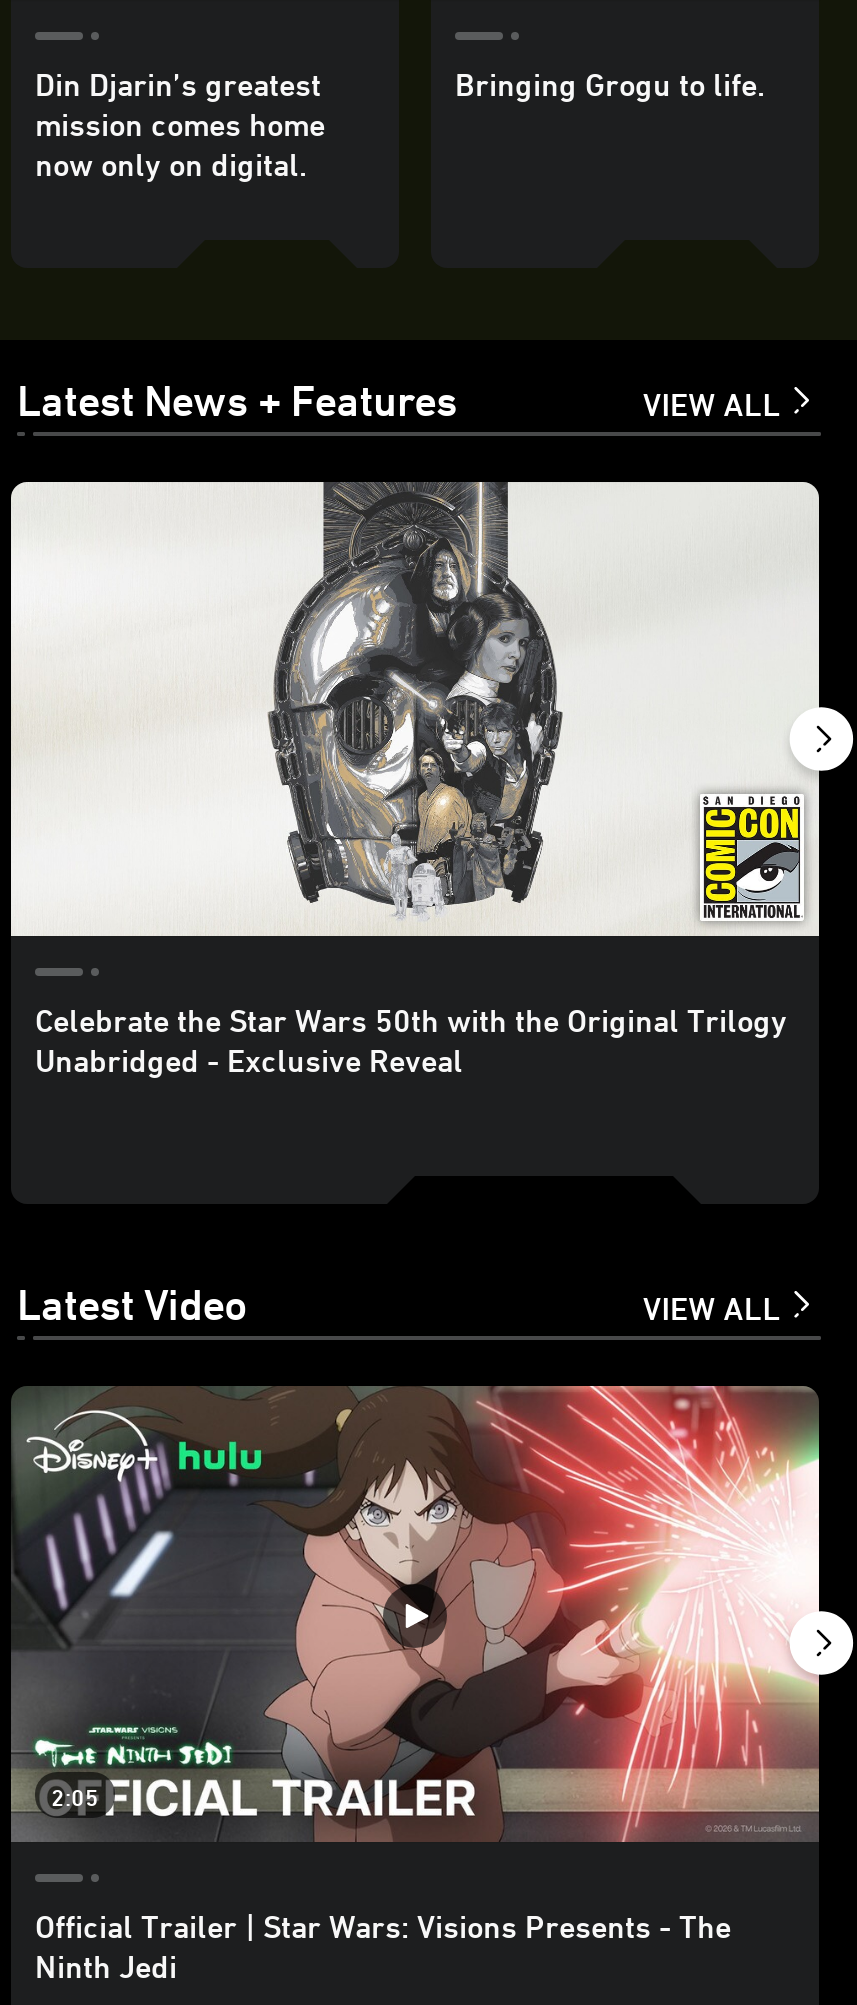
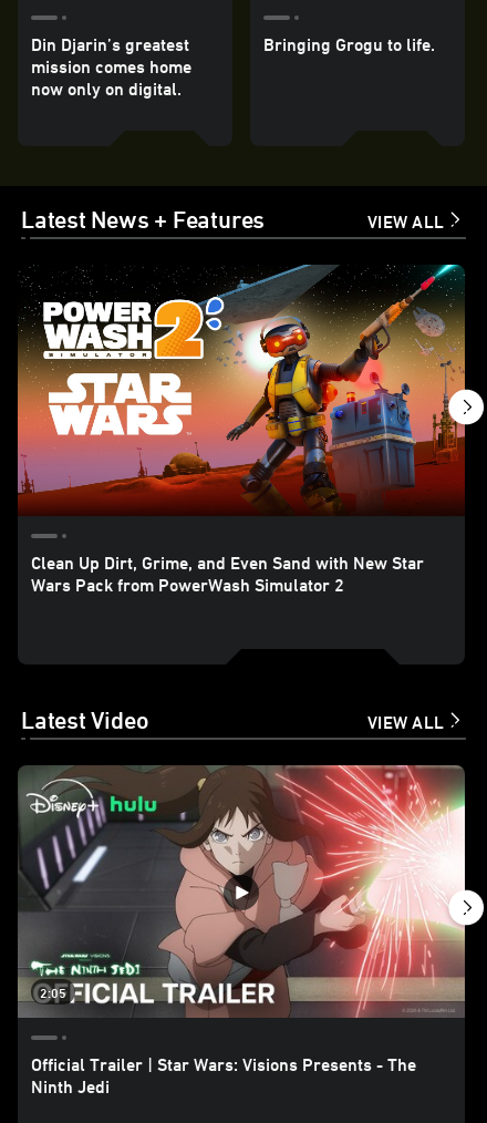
[9,480,821,1079] [image] | Celebrate the Star Wars 50th with the Original Trilogy | Unabridged - Exclusive Reveal -> [17,264,466,595] [image] | Clean Up Dirt, Grime, and Even Sand with New Star | Wars Pack from PowerWash Simulator 2

